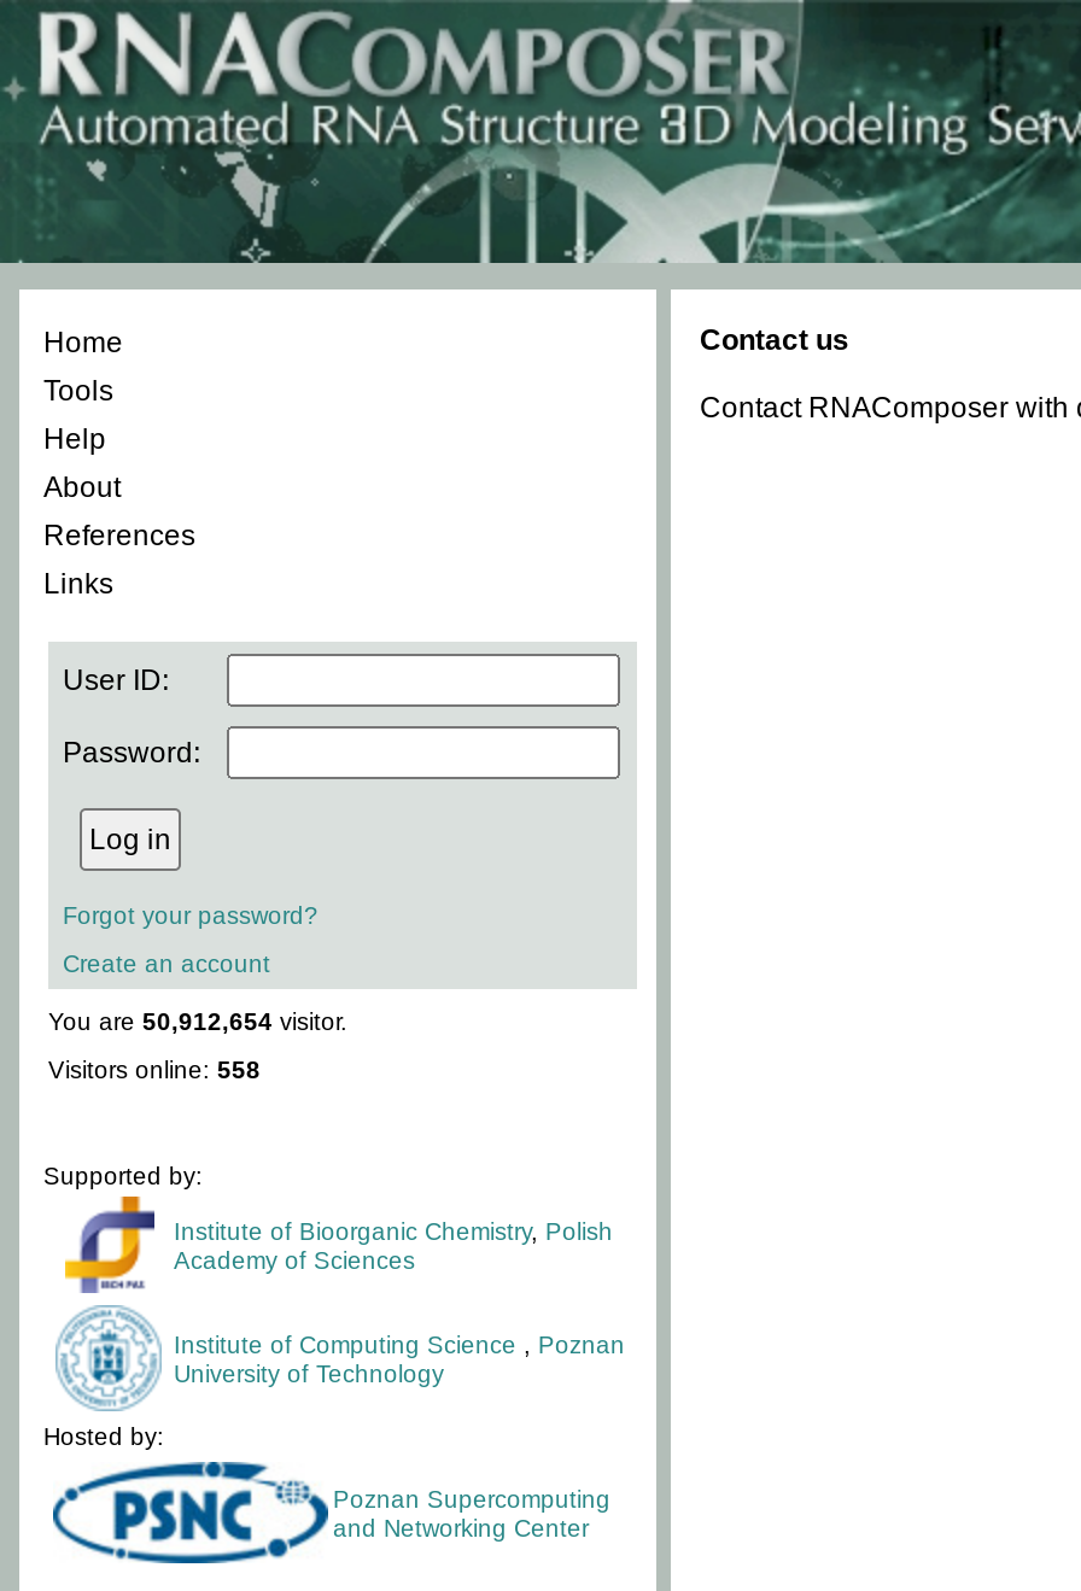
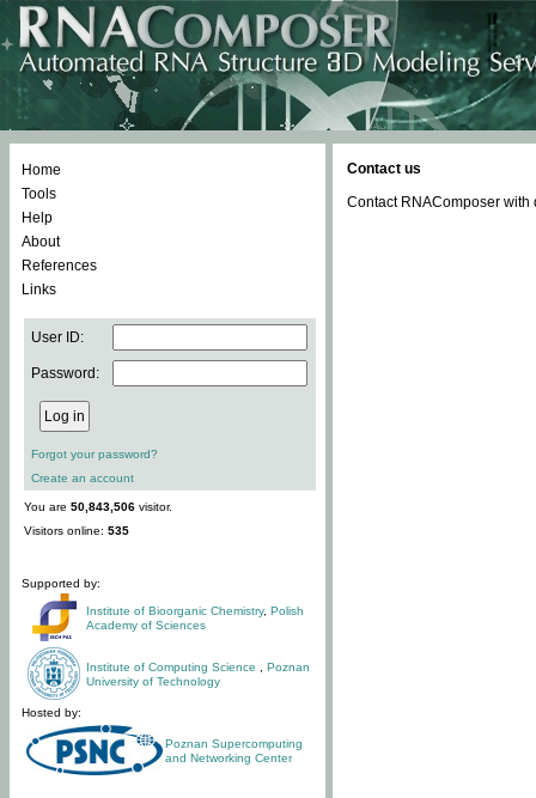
[48,1008,347,1035] You are 50,912,654 visitor. -> [24,500,172,513] You are 50,843,506 visitor.
[48,1057,261,1083] Visitors online: 558 -> [24,524,129,537] Visitors online: 535

